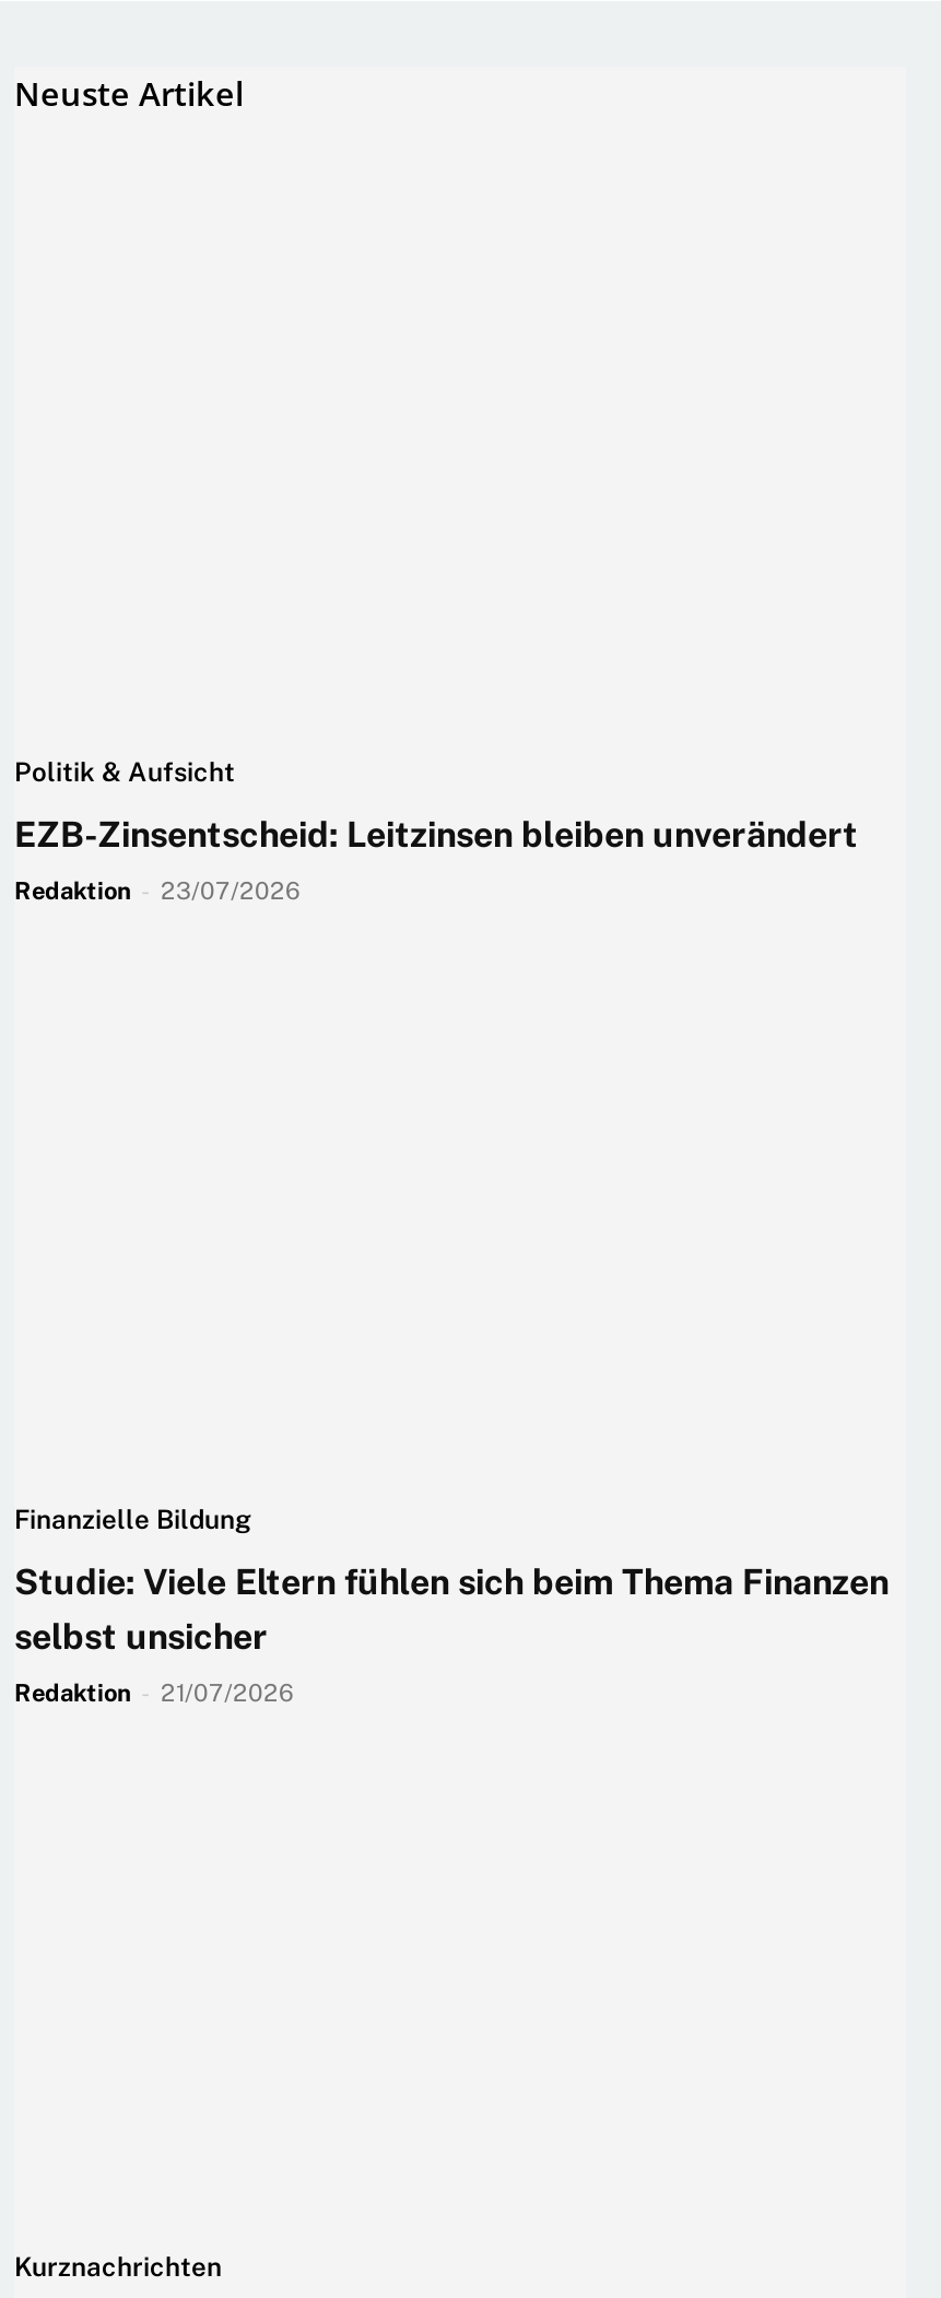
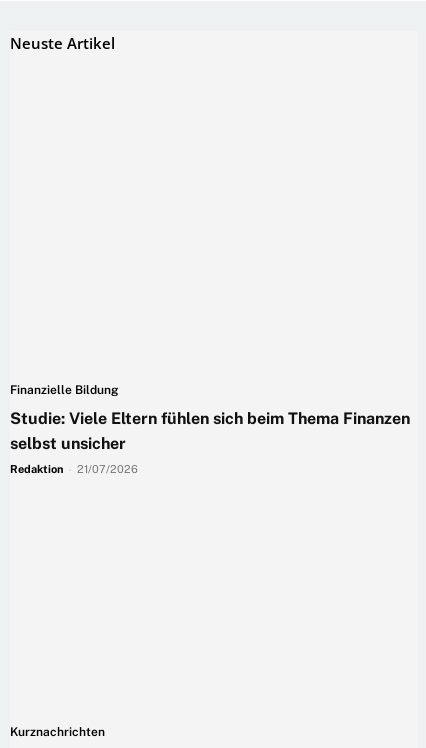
[14,757,858,904] Politik & Aufsicht | EZB-Zinsentscheid: Leitzinsen bleiben unverändert | Redaktion - 23/07/2026 -> none

